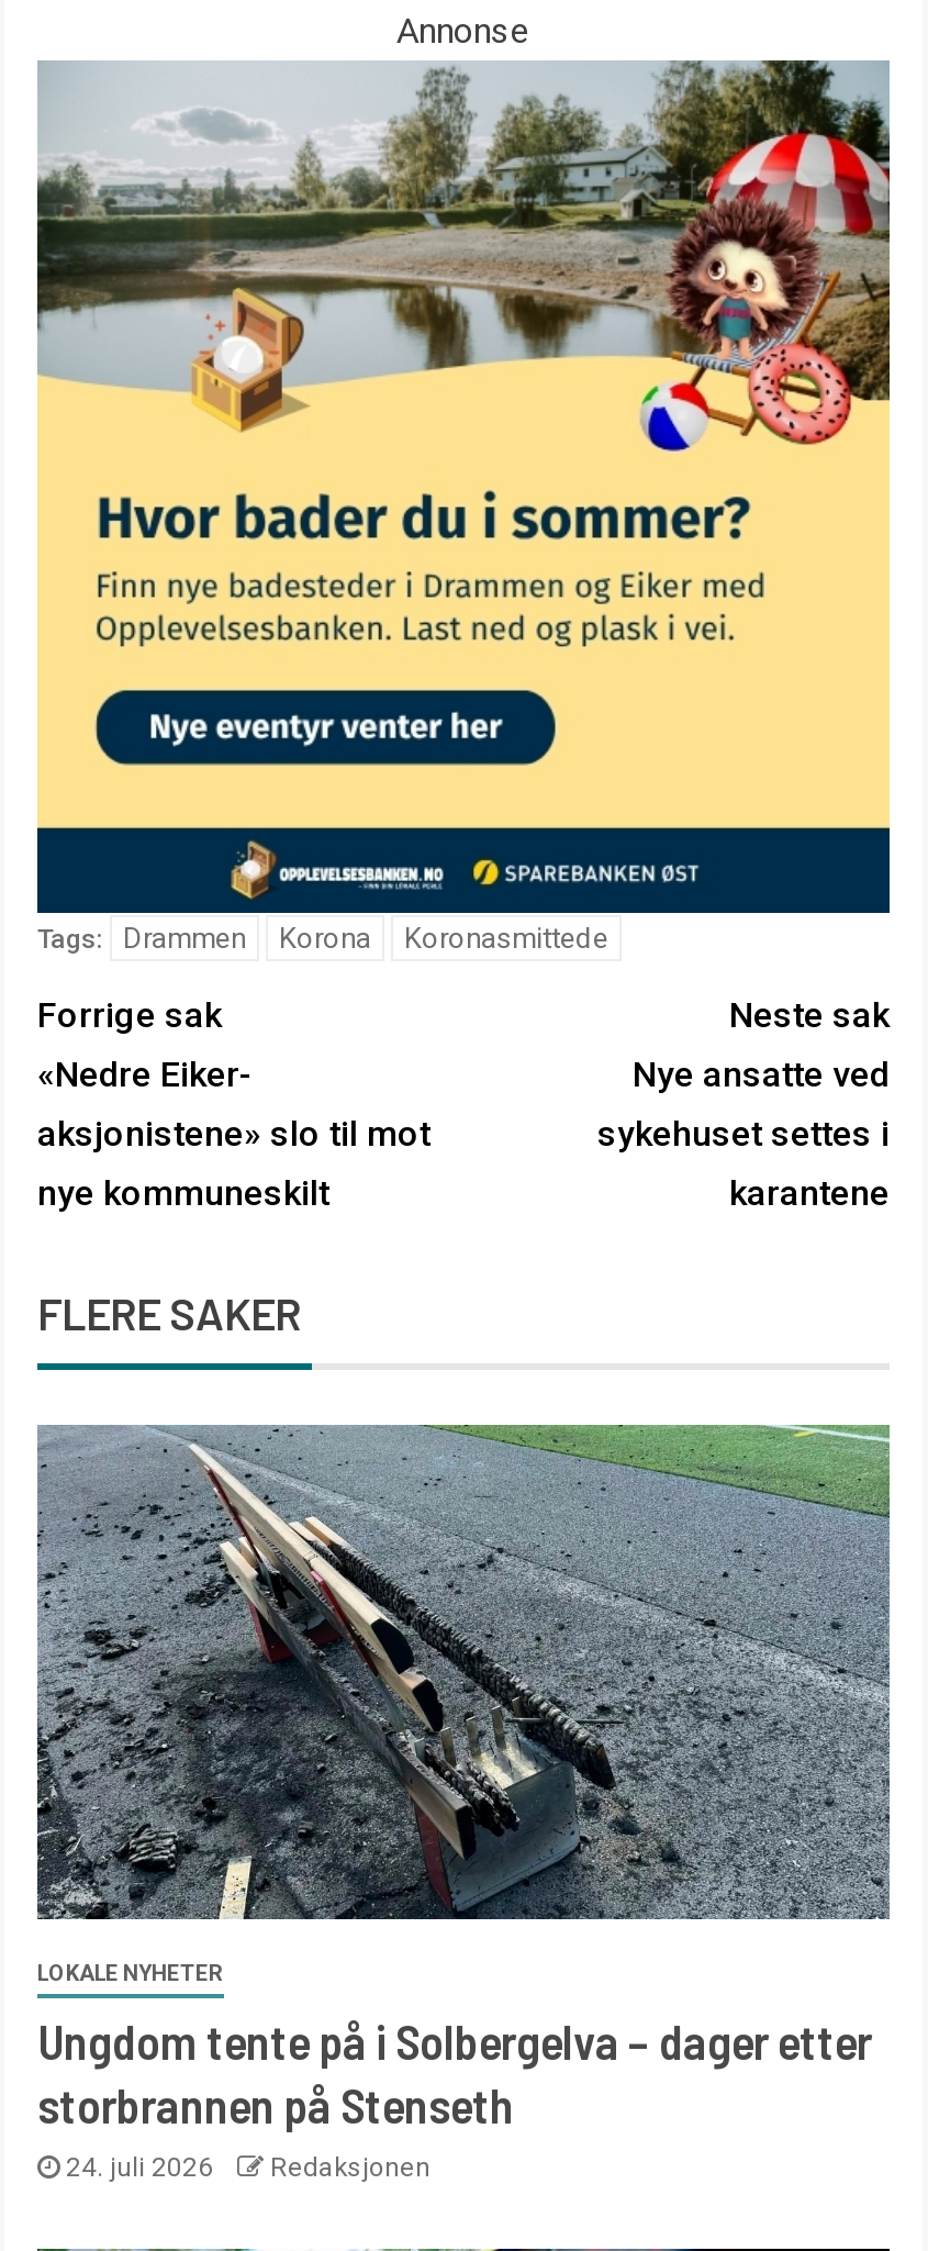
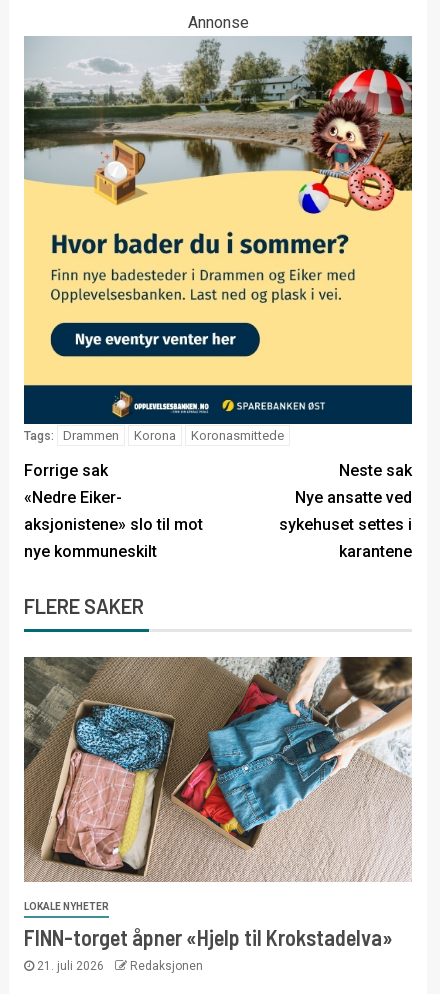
[35,1423,892,1919] [image] -> [23,656,412,882] [image]
[37,2013,872,2184] Ungdom tente på i Solbergelva – dager etter | storbrannen på Stenseth | 24. juli 2026 -> [24,924,393,973] FINN-torget åpner «Hjelp til Krokstadelva» | 21. juli 2026

